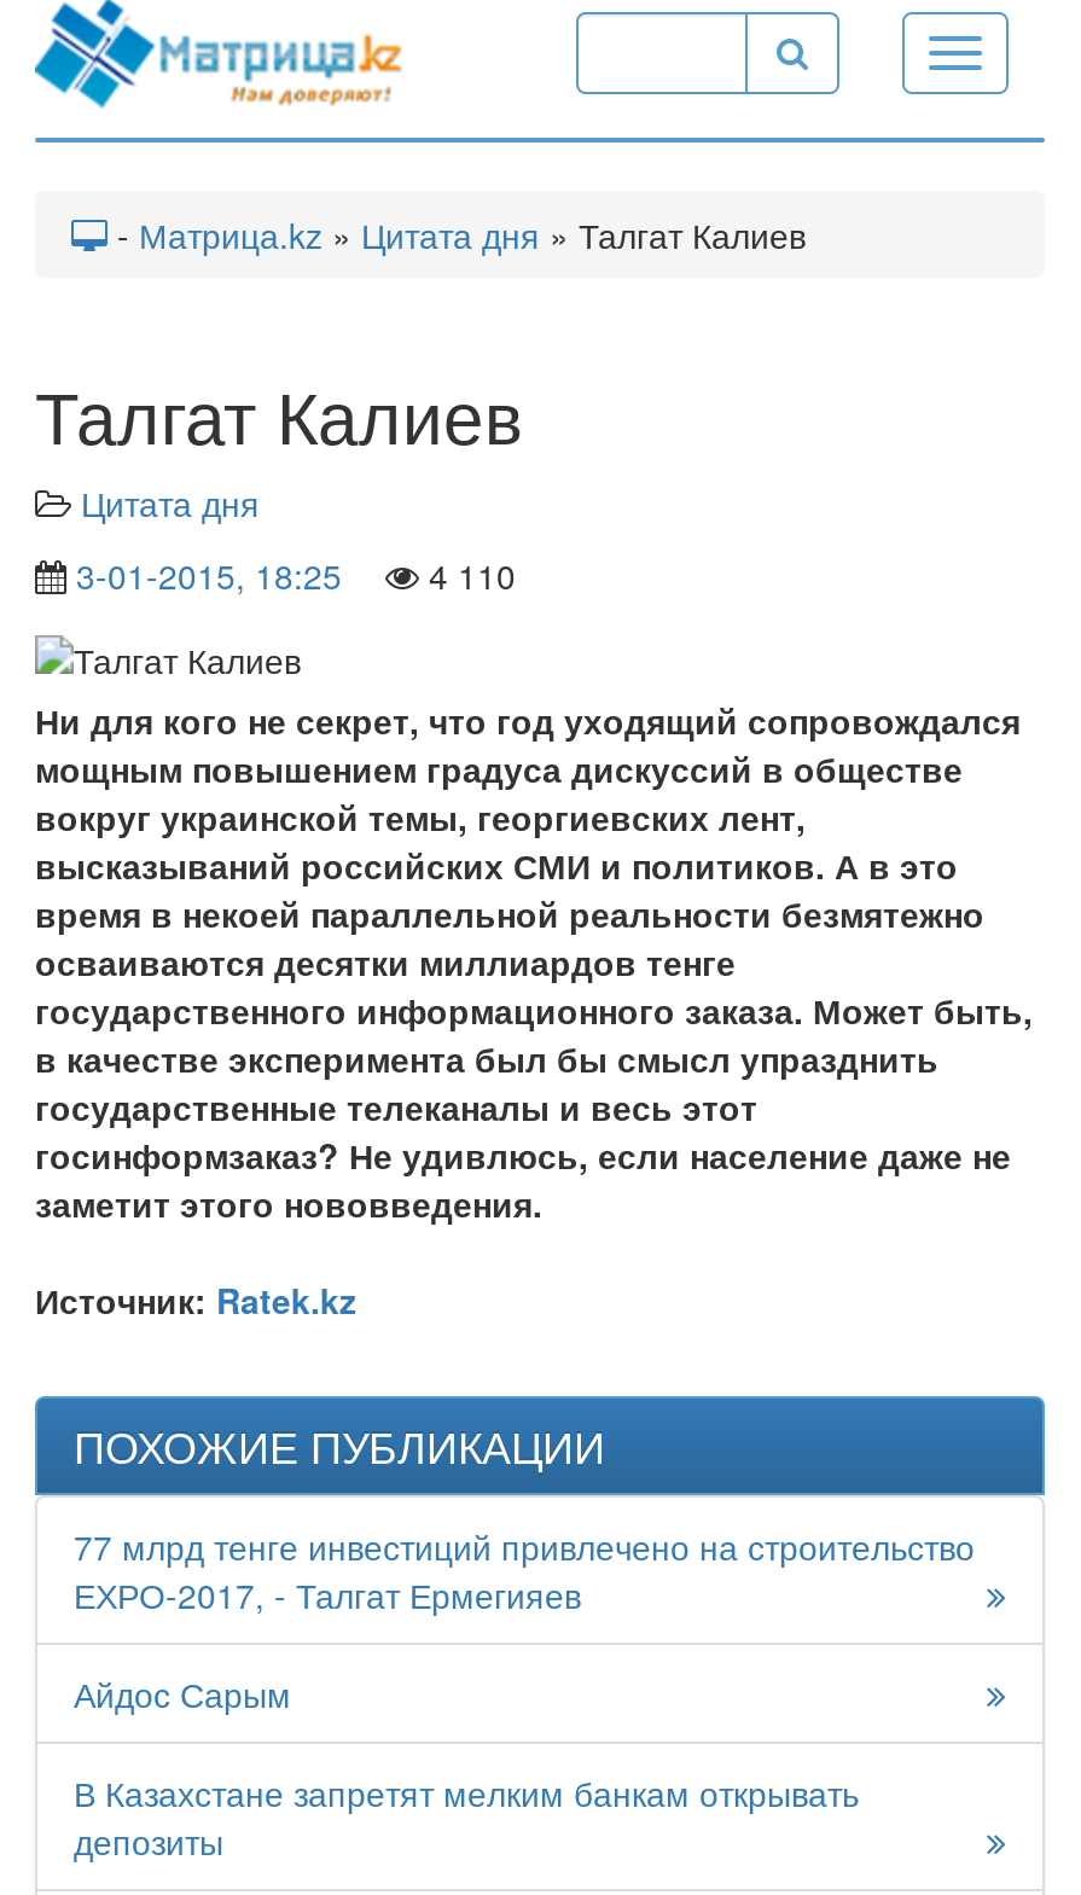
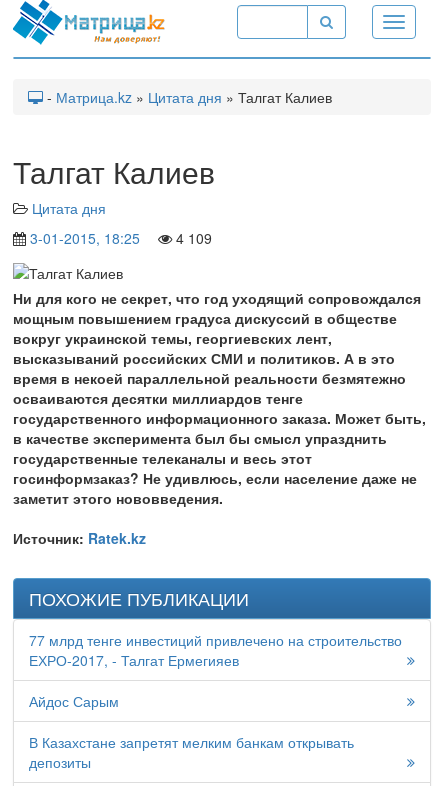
[76,551,550,599] 3-01-2015, 18:25 4 110 -> [30,228,226,248] 3-01-2015, 18:25 4 109

